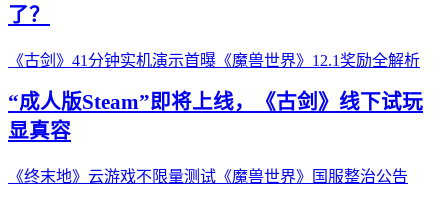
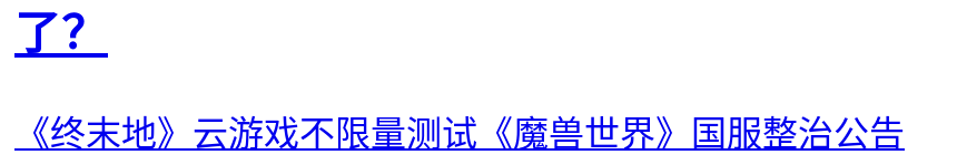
[8,52,423,142] 《古剑》41分钟实机演示首曝《魔兽世界》12.1奖励全解析 | “成人版Steam”即将上线，《古剑》线下试玩 | 显真容 -> none

